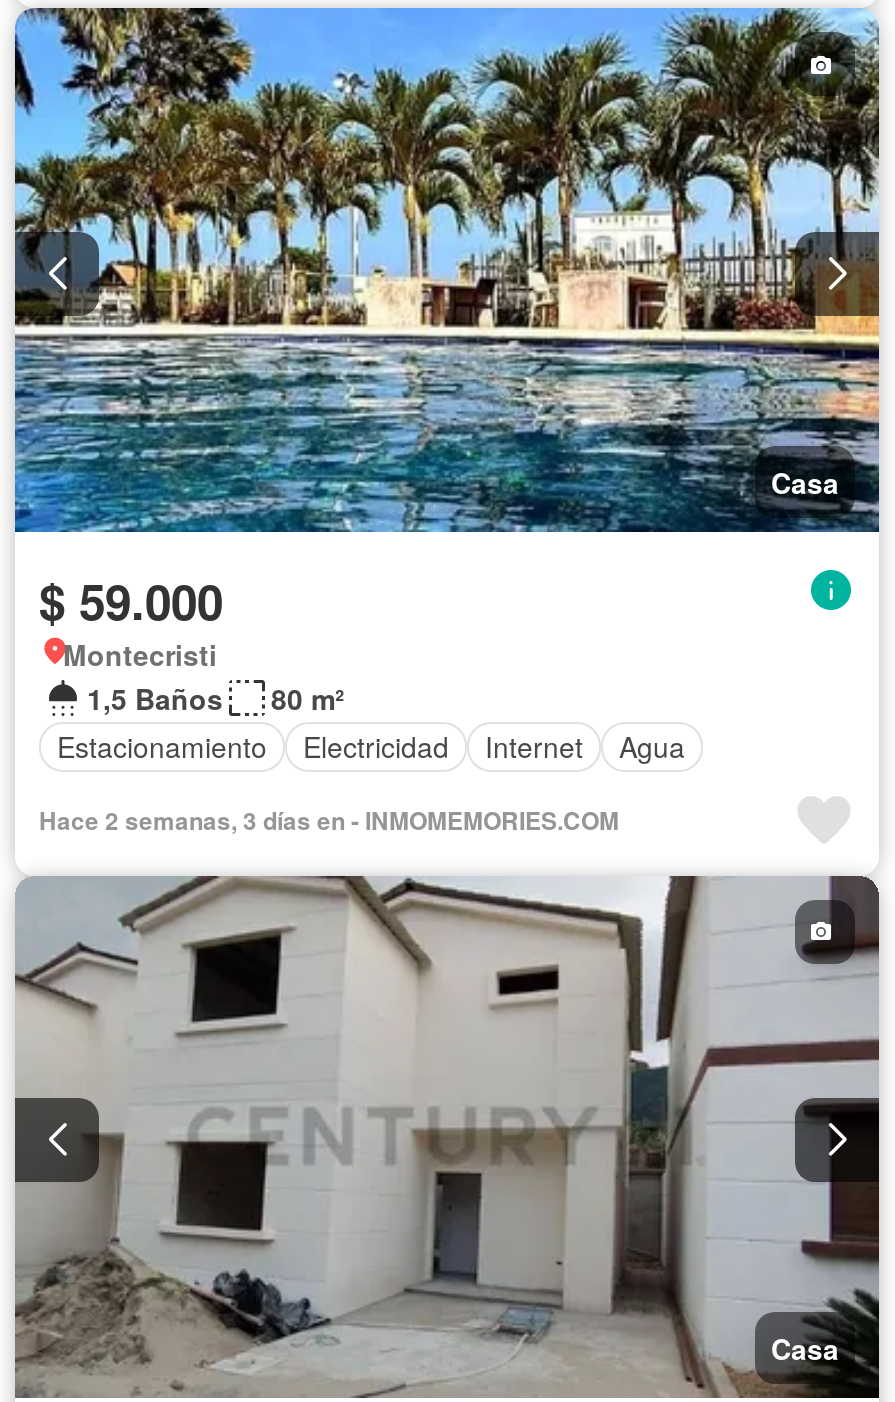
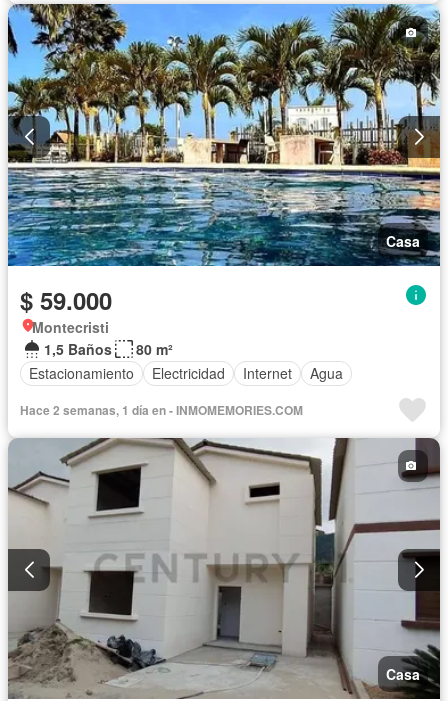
[39,802,619,838] Hace 2 semanas, 3 días en - INMOMEMORIES.COM -> [20,401,303,419] Hace 2 semanas, 1 día en - INMOMEMORIES.COM

